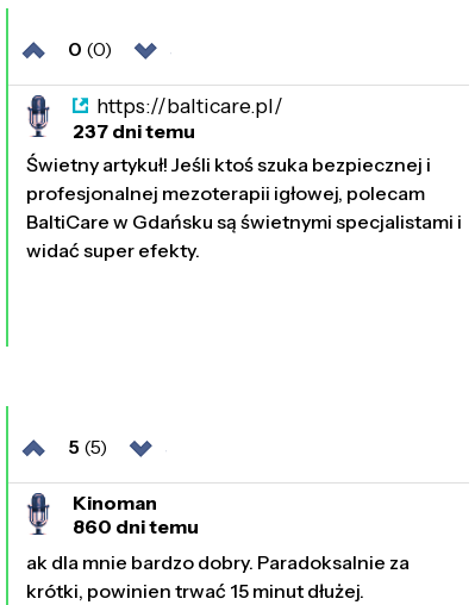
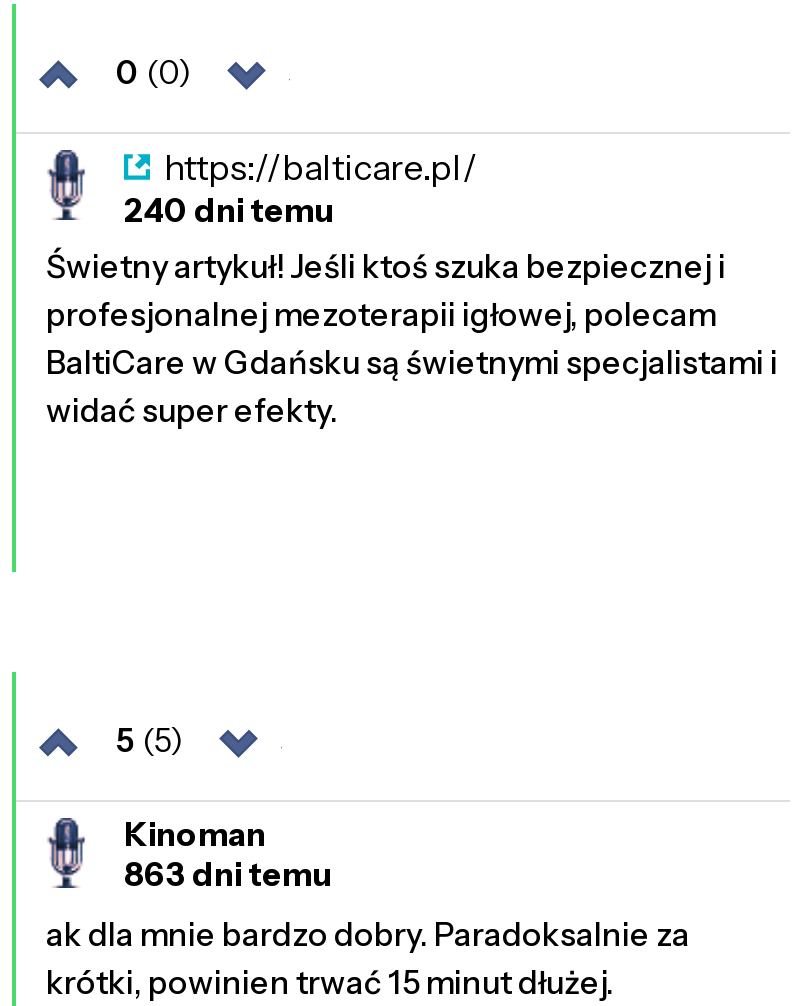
[73,119,195,143] 237 dni temu -> [124,191,334,231] 240 dni temu
[73,515,199,539] 860 dni temu -> [124,854,332,894] 863 dni temu

